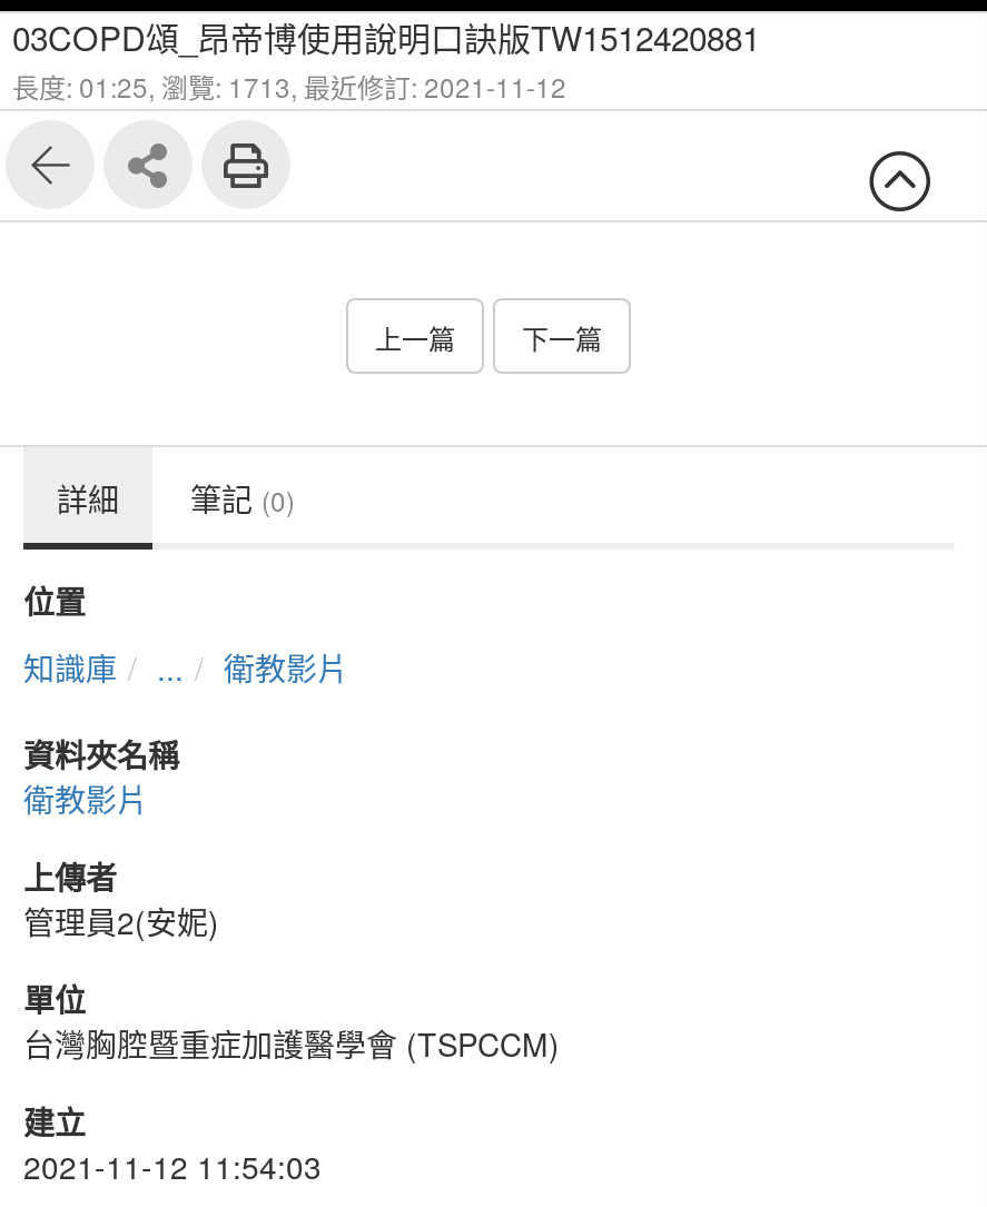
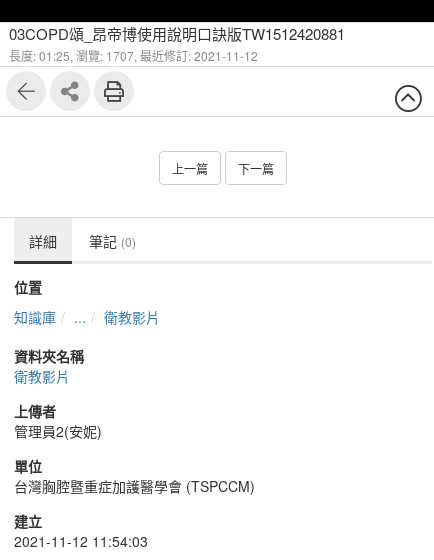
[12,67,566,105] 長度: 01:25,瀏覽: 1713,最近修訂: 2021-11-12 -> [9,47,258,64] 長度: 01:25,瀏覽: 1707,最近修訂: 2021-11-12

